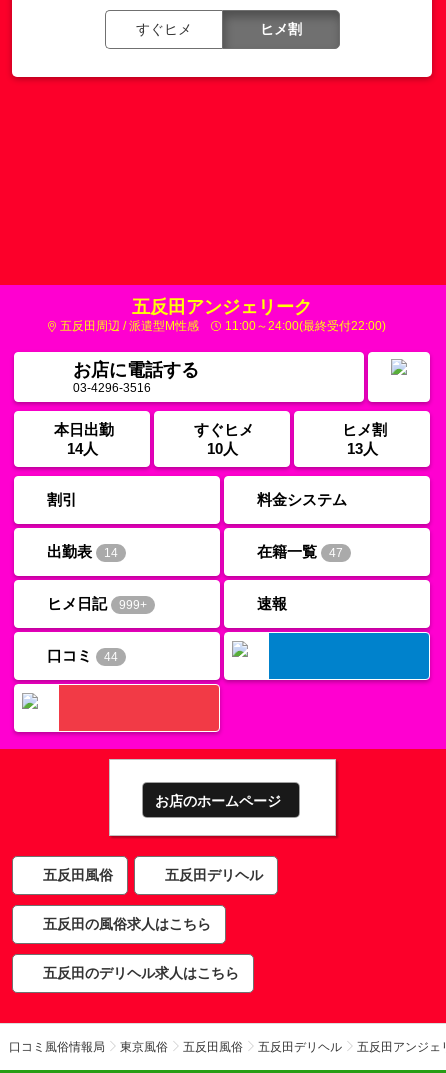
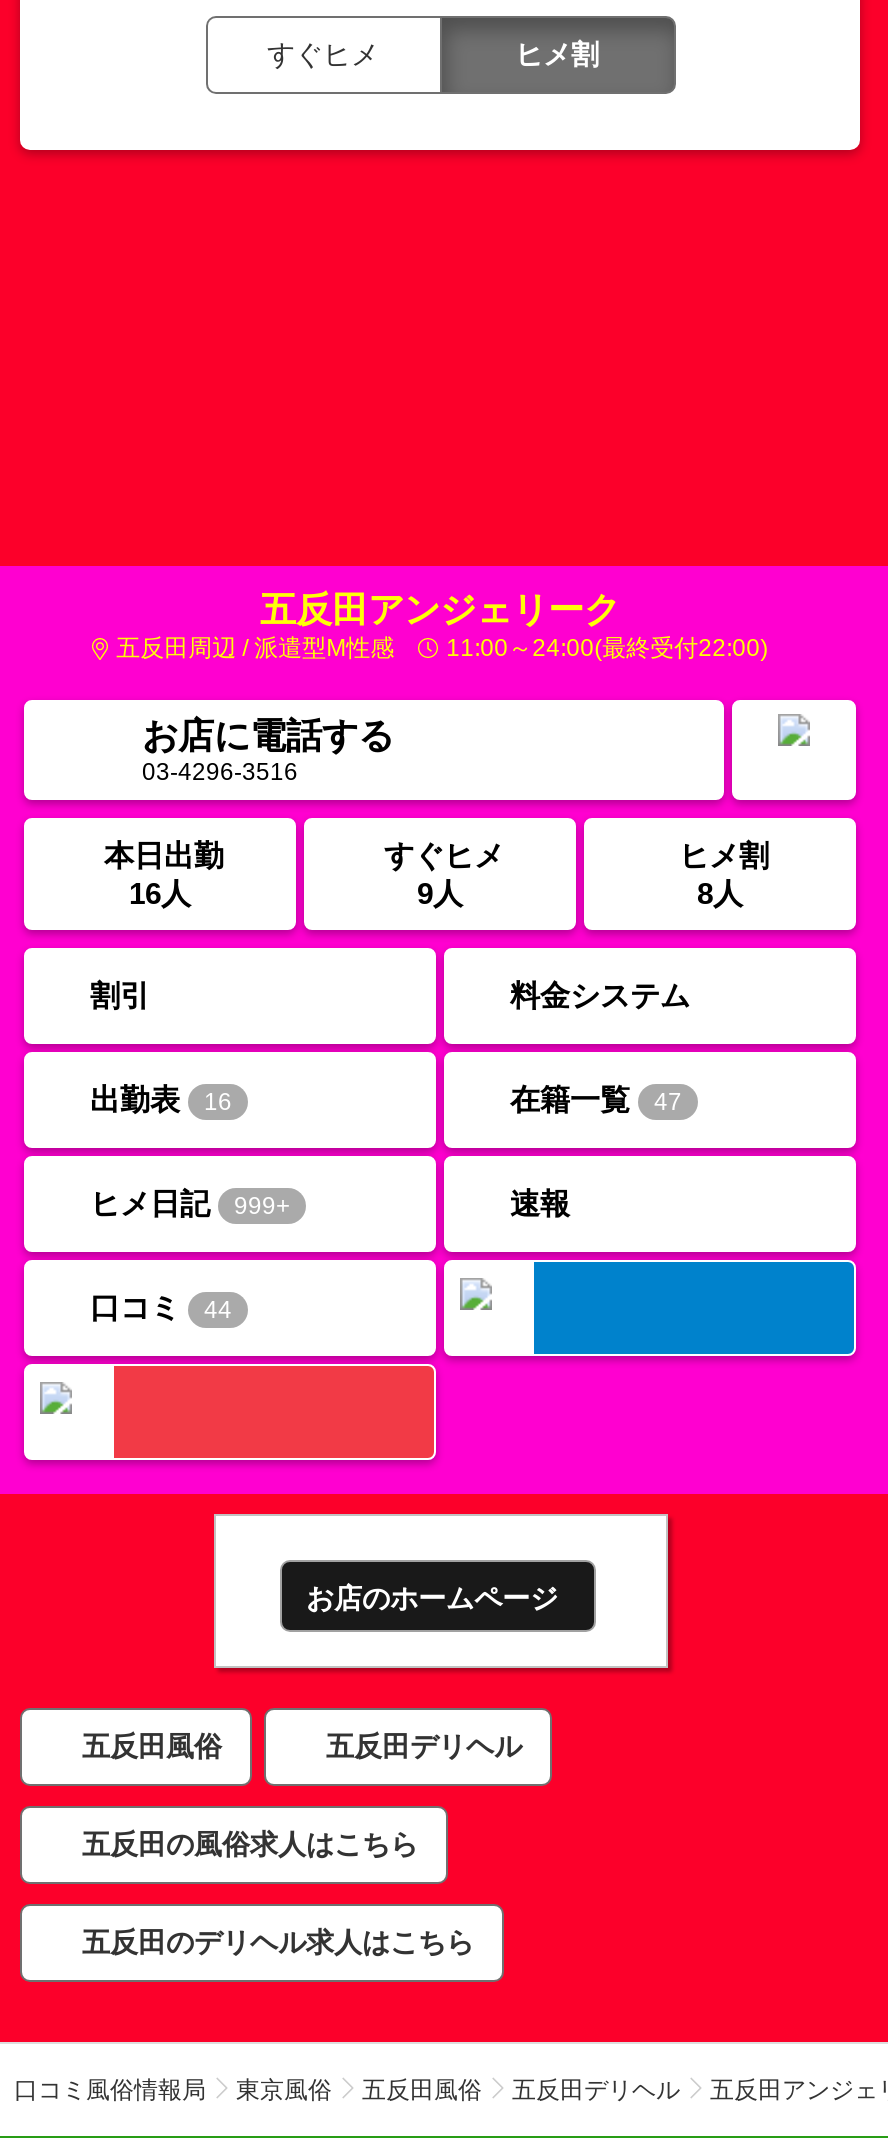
[66,440,97,457] 14人 -> [129,876,191,910] 16人
[206,440,237,457] 10人 -> [417,876,463,910] 9人
[346,440,377,457] 13人 -> [697,876,743,910] 8人
[47,542,118,559] 出勤表 14 -> [90,1081,232,1115] 出勤表 16

